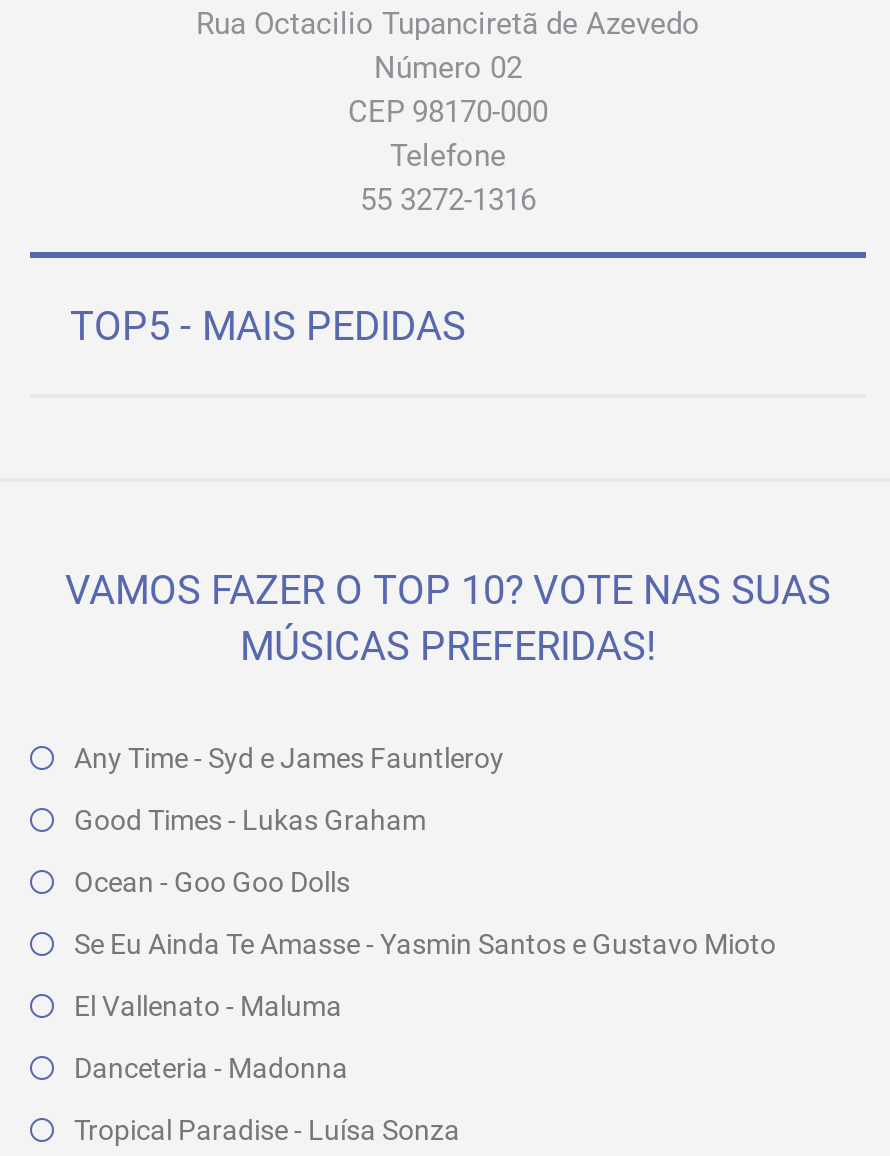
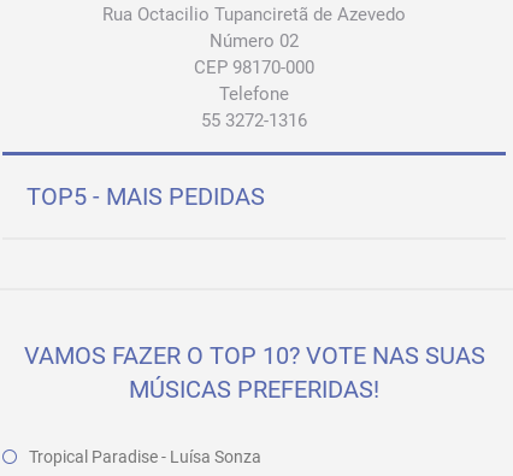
[74,742,776,1084] Any Time - Syd e James Fauntleroy | Good Times - Lukas Graham | Ocean - Goo Goo Dolls | Se Eu Ainda Te Amasse - Yasmin Santos e Gustavo Mioto | El Vallenato - Maluma | Danceteria - Madonna -> none

